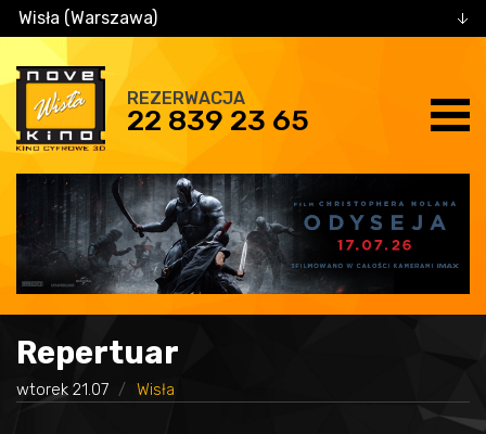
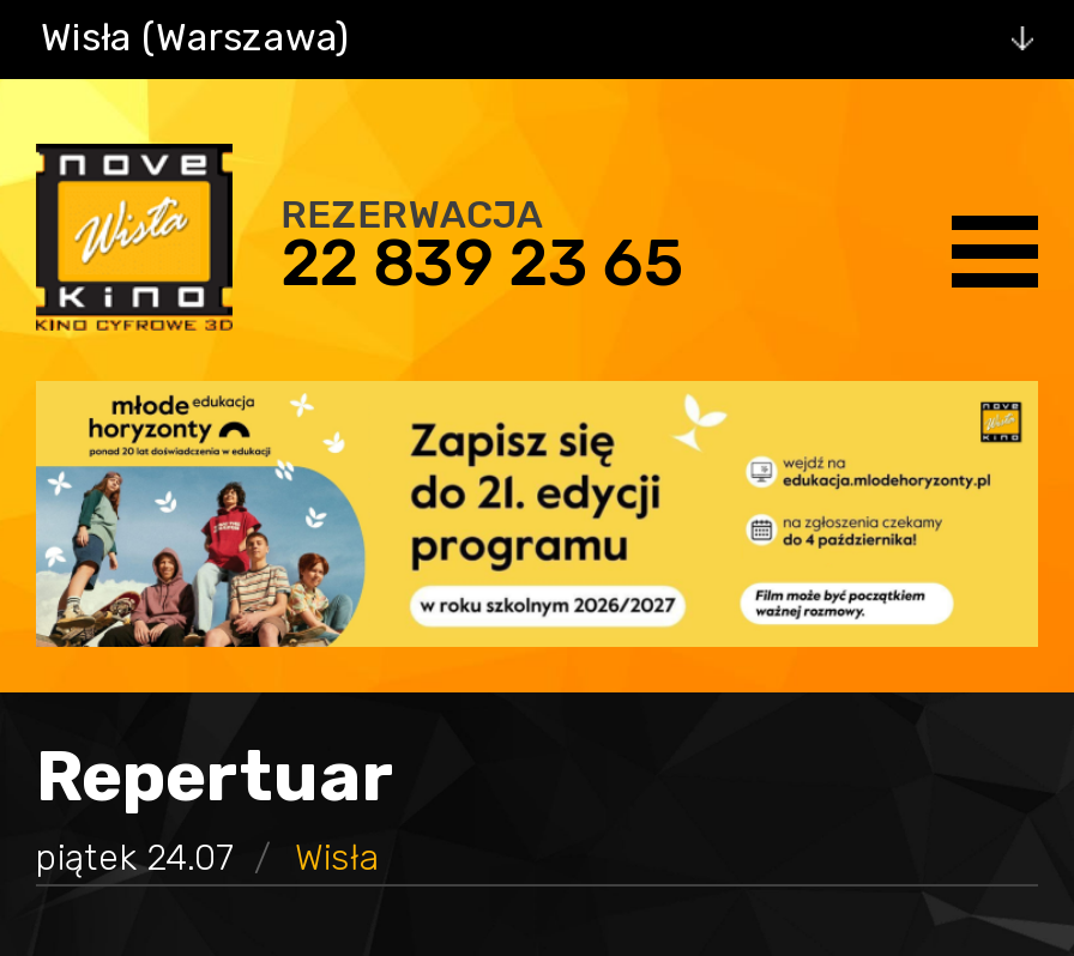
[15,173,471,295] [image] -> [34,381,1040,649] [image]
[16,380,175,400] wtorek 21.07 Wisła -> [36,837,379,881] piątek 24.07 Wisła

